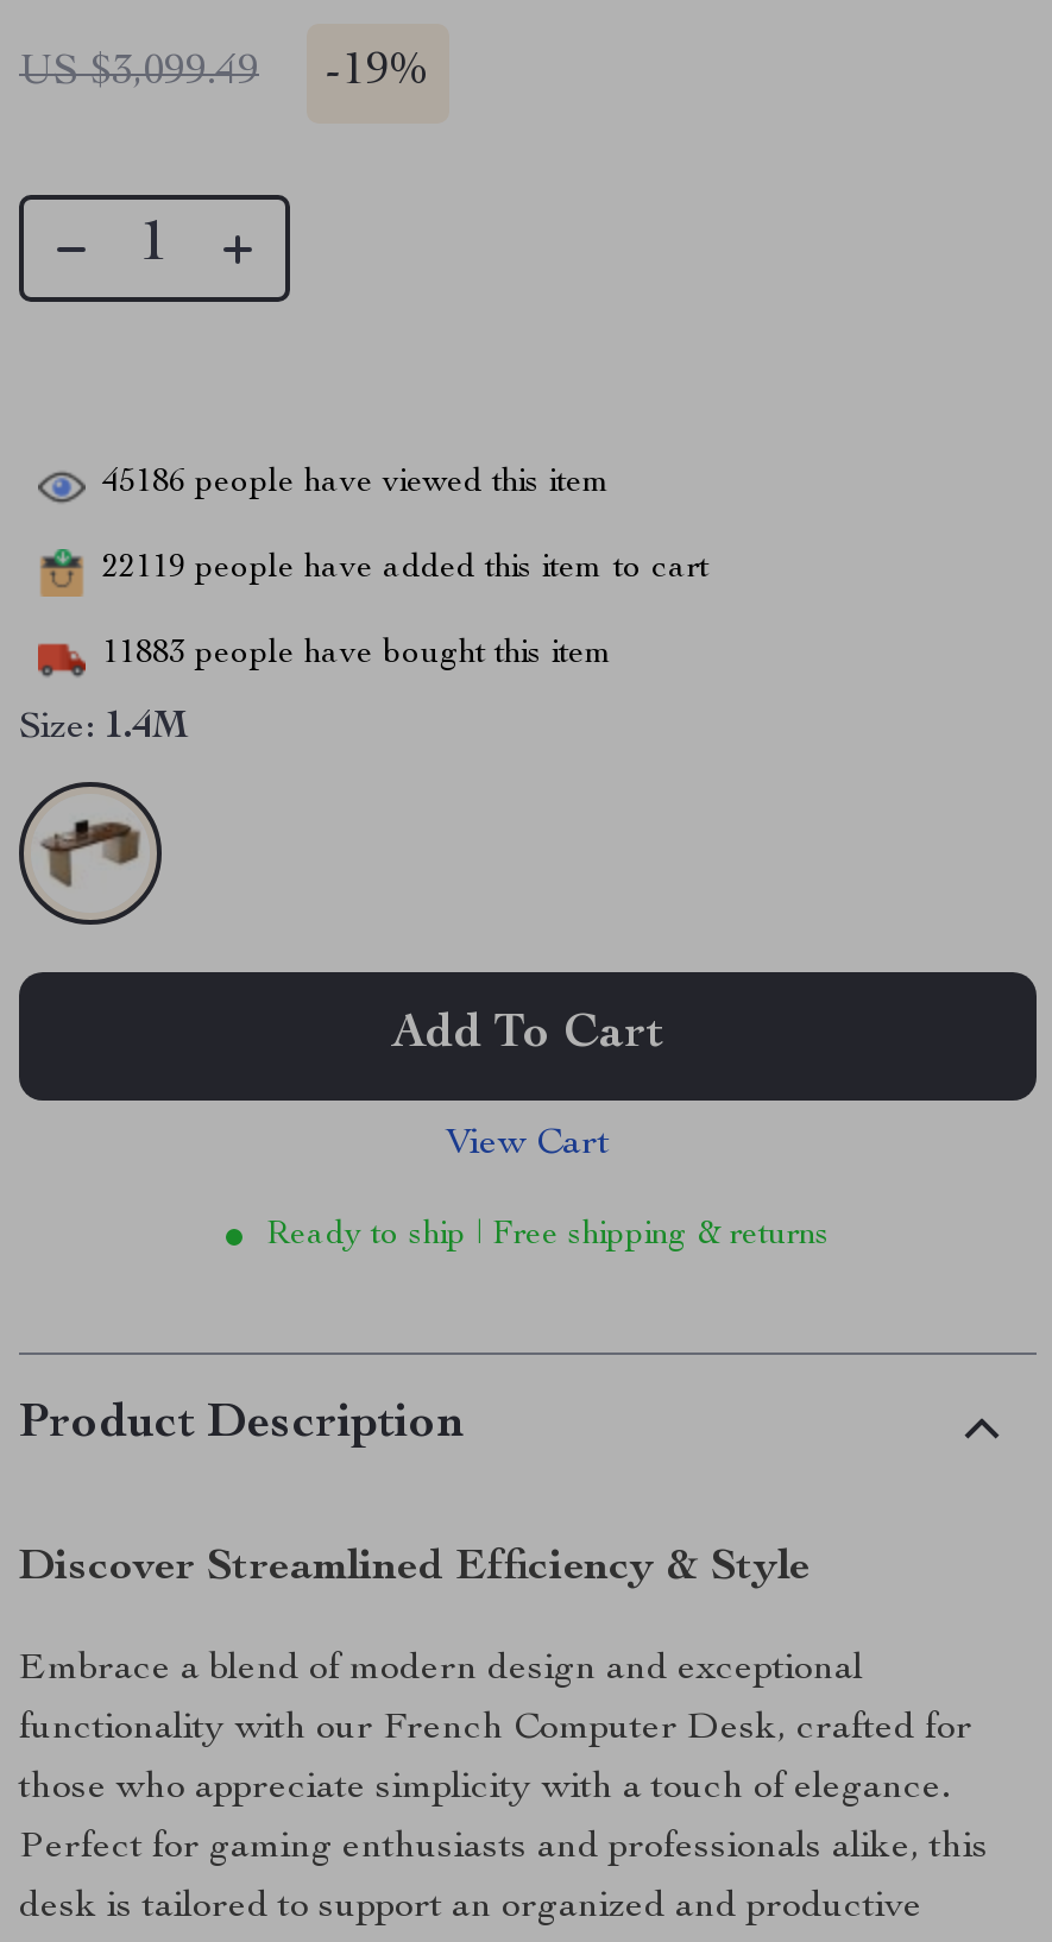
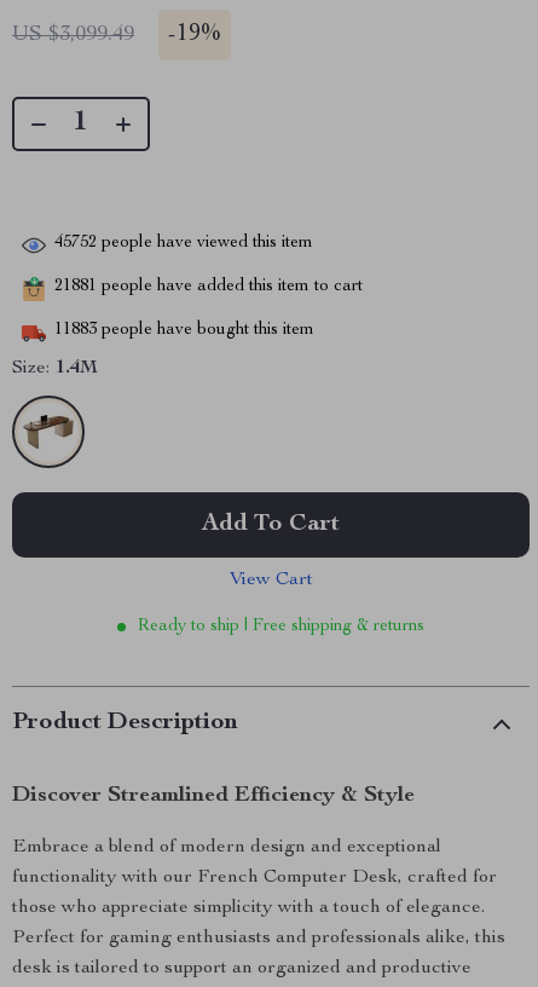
[102,467,611,500] 45186 people have viewed this item -> [54,235,313,252] 45752 people have viewed this item
[102,552,708,585] 22119 people have added this item to cart -> [54,279,363,295] 21881 people have added this item to cart

